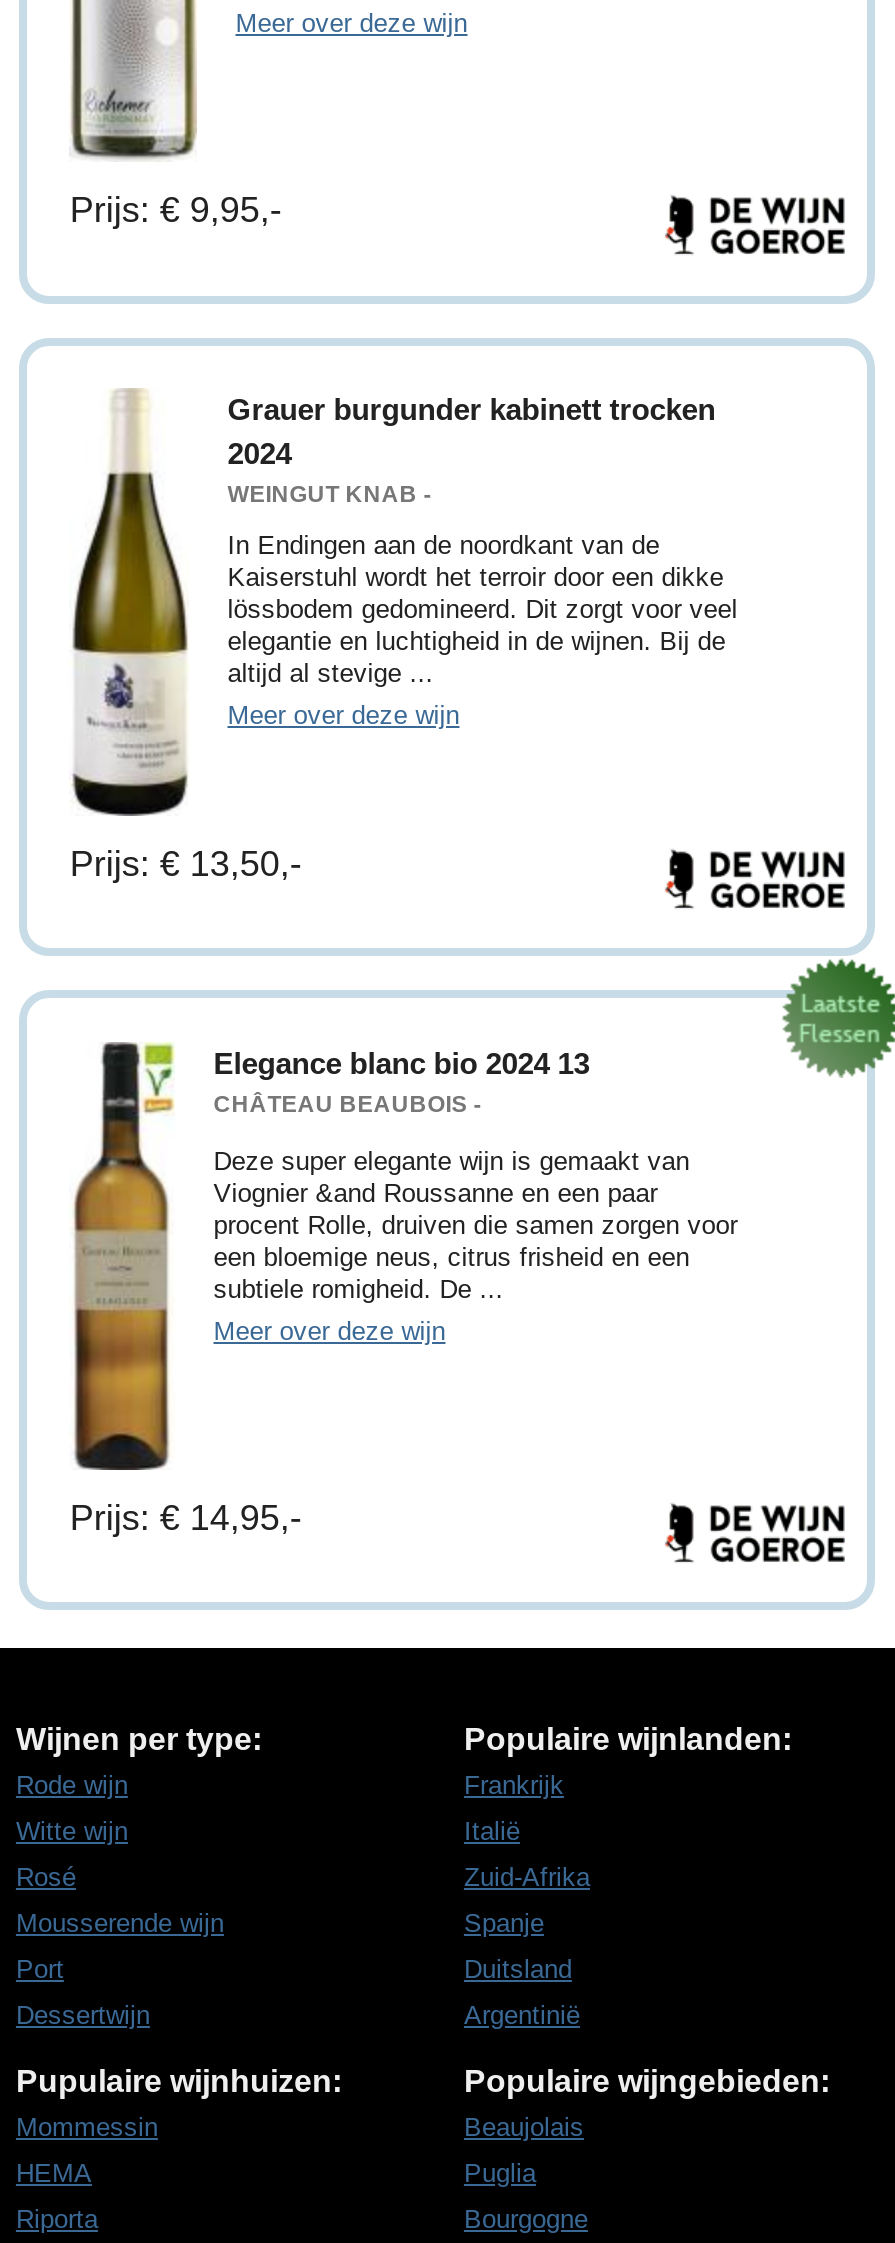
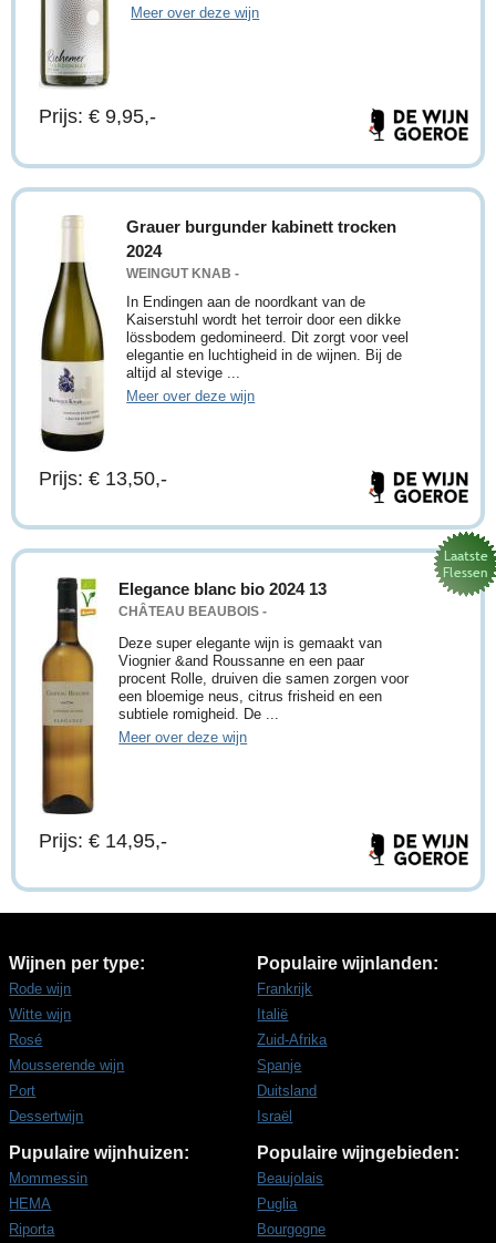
[464,2000,580,2030] Argentinië -> [257,1108,293,1124] Israël

